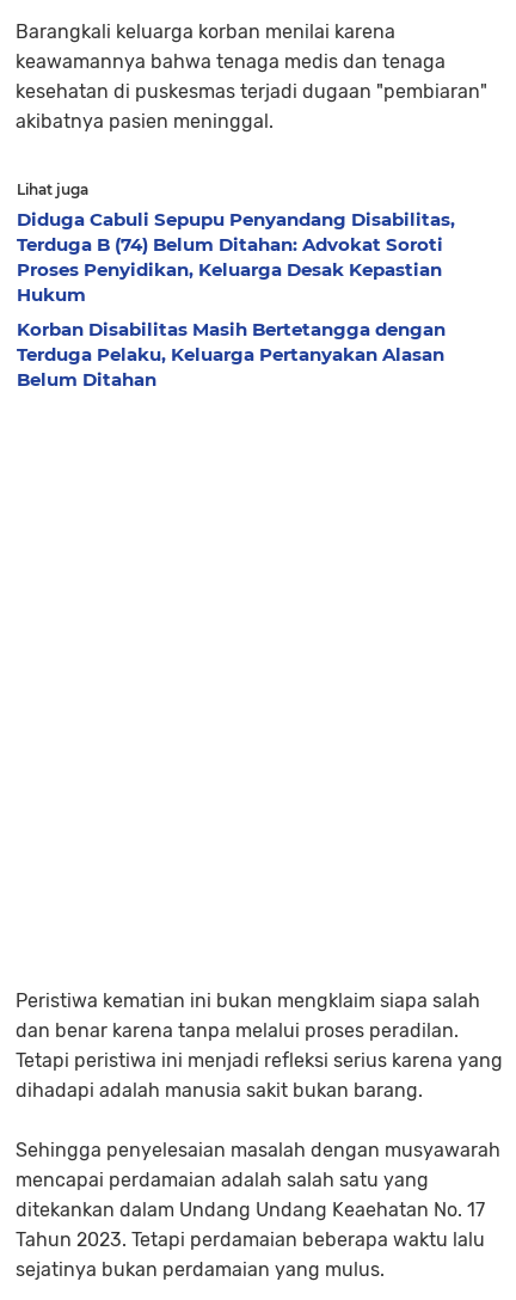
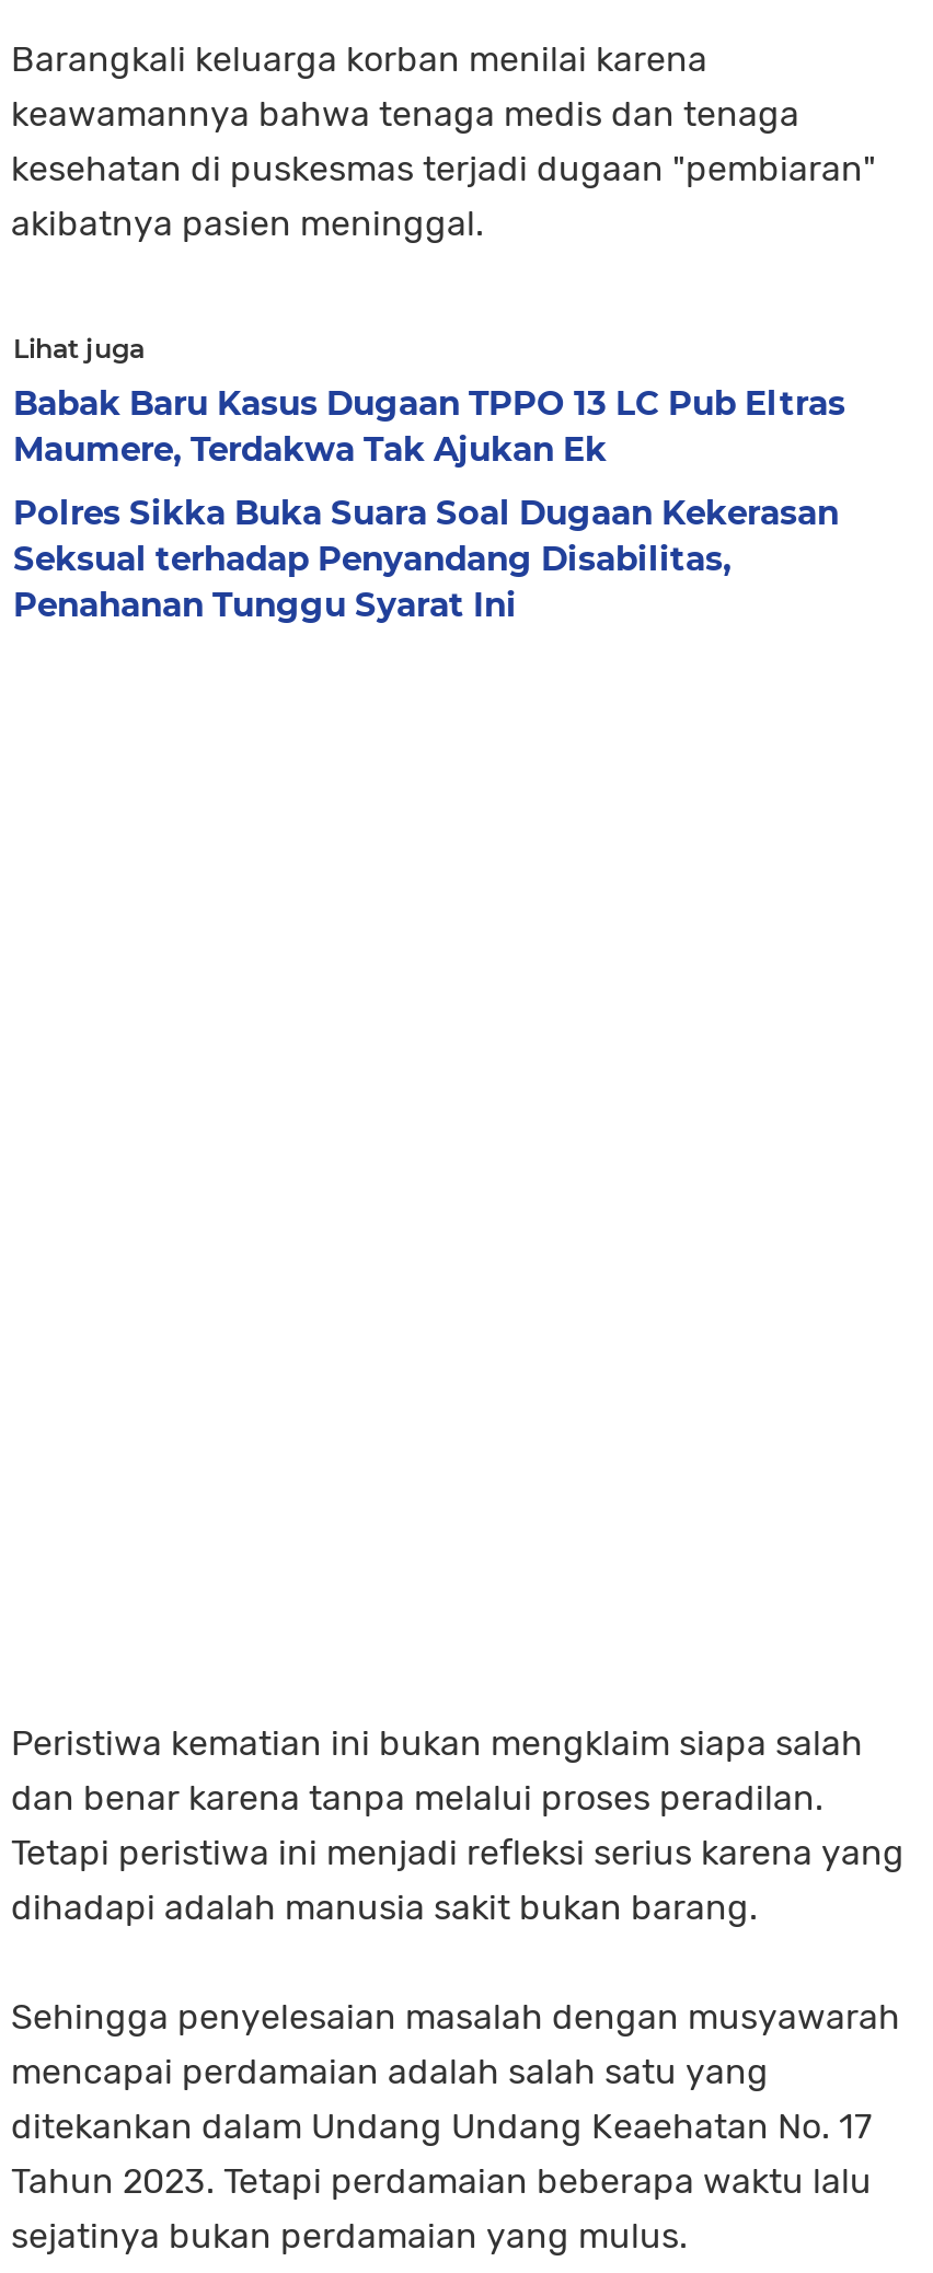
[17,208,455,306] Diduga Cabuli Sepupu Penyandang Disabilitas, | Terduga B (74) Belum Ditahan: Advokat Soroti | Proses Penyidikan, Keluarga Desak Kepastian | Hukum -> [13,382,845,470] Babak Baru Kasus Dugaan TPPO 13 LC Pub Eltras | Maumere, Terdakwa Tak Ajukan Ek
[17,318,446,391] Korban Disabilitas Masih Bertetangga dengan | Terduga Pelaku, Keluarga Pertanyakan Alasan | Belum Ditahan -> [13,492,839,625] Polres Sikka Buka Suara Soal Dugaan Kekerasan | Seksual terhadap Penyandang Disabilitas, | Penahanan Tunggu Syarat Ini

